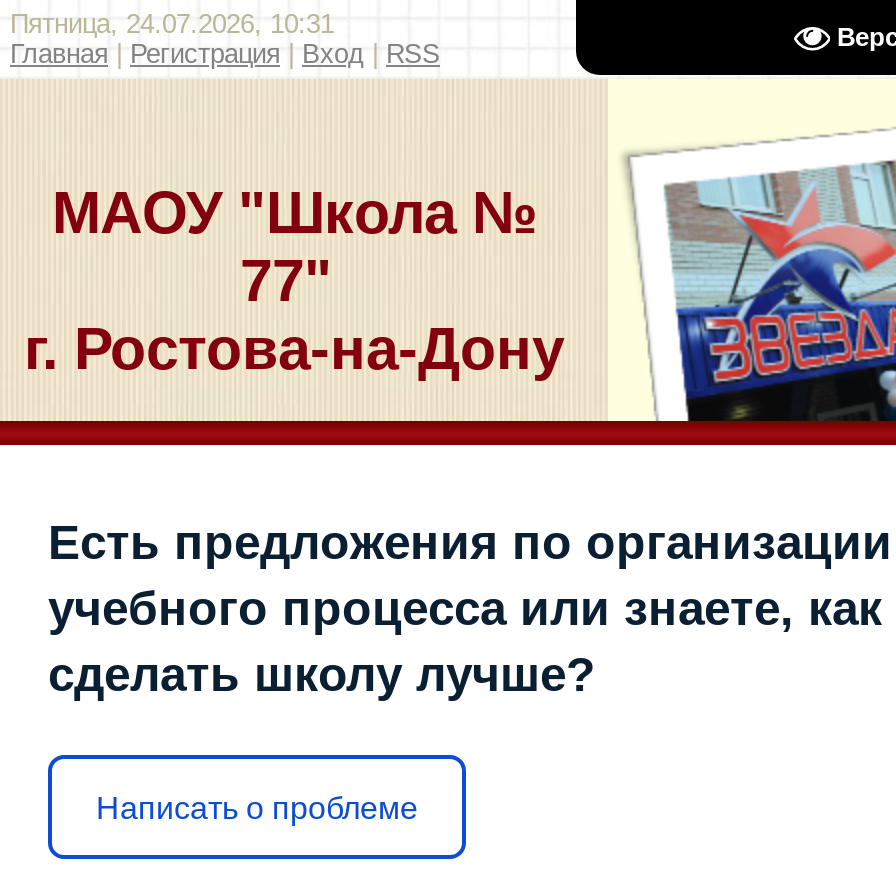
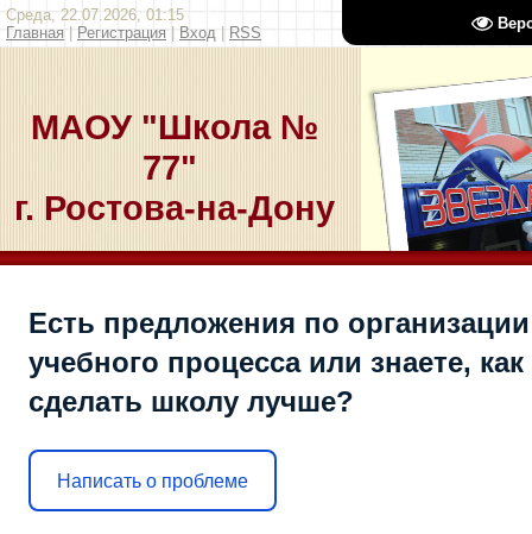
[10,9,334,39] Пятница, 24.07.2026, 10:31 -> [6,6,184,24] Среда, 22.07.2026, 01:15

